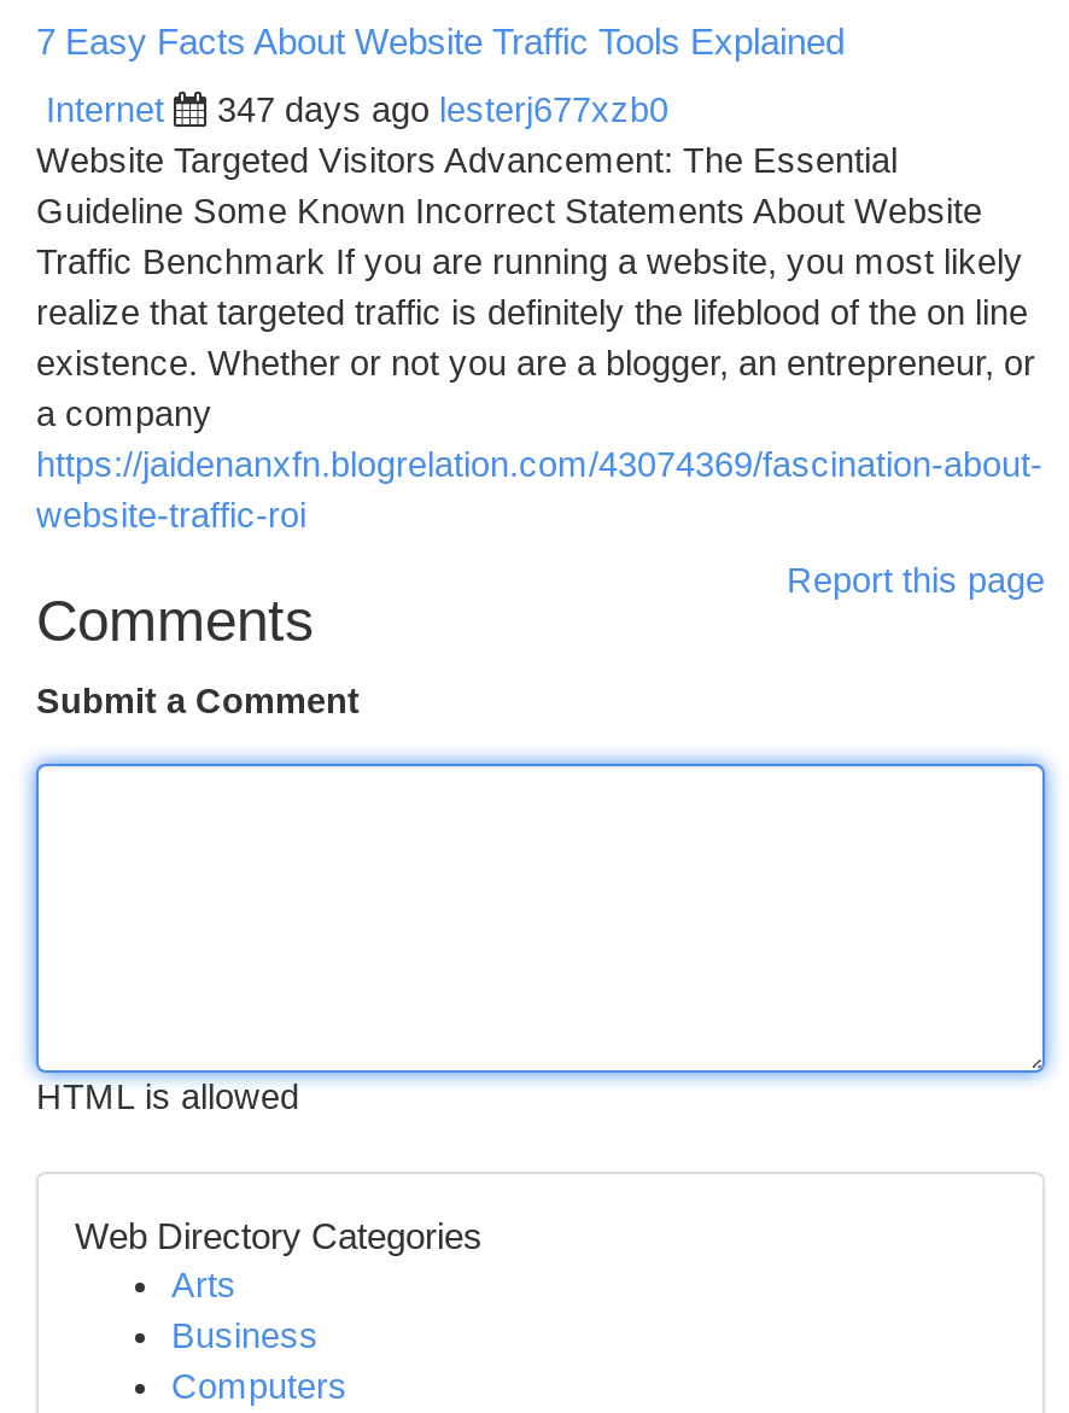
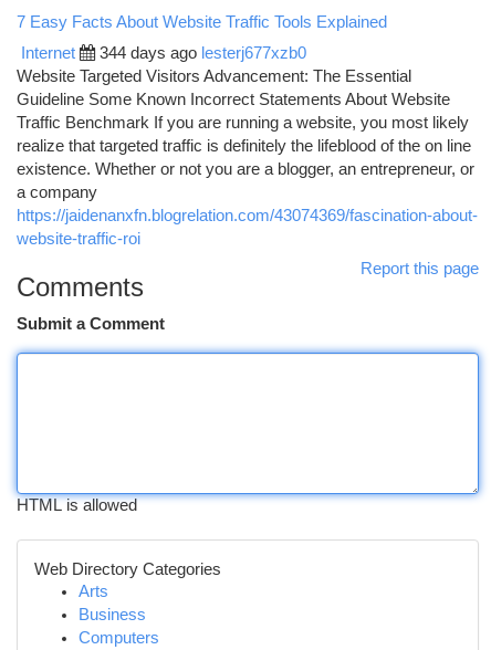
[217,90,668,129] 347 days ago lesterj677xzb0 -> [100,44,306,62] 344 days ago lesterj677xzb0

